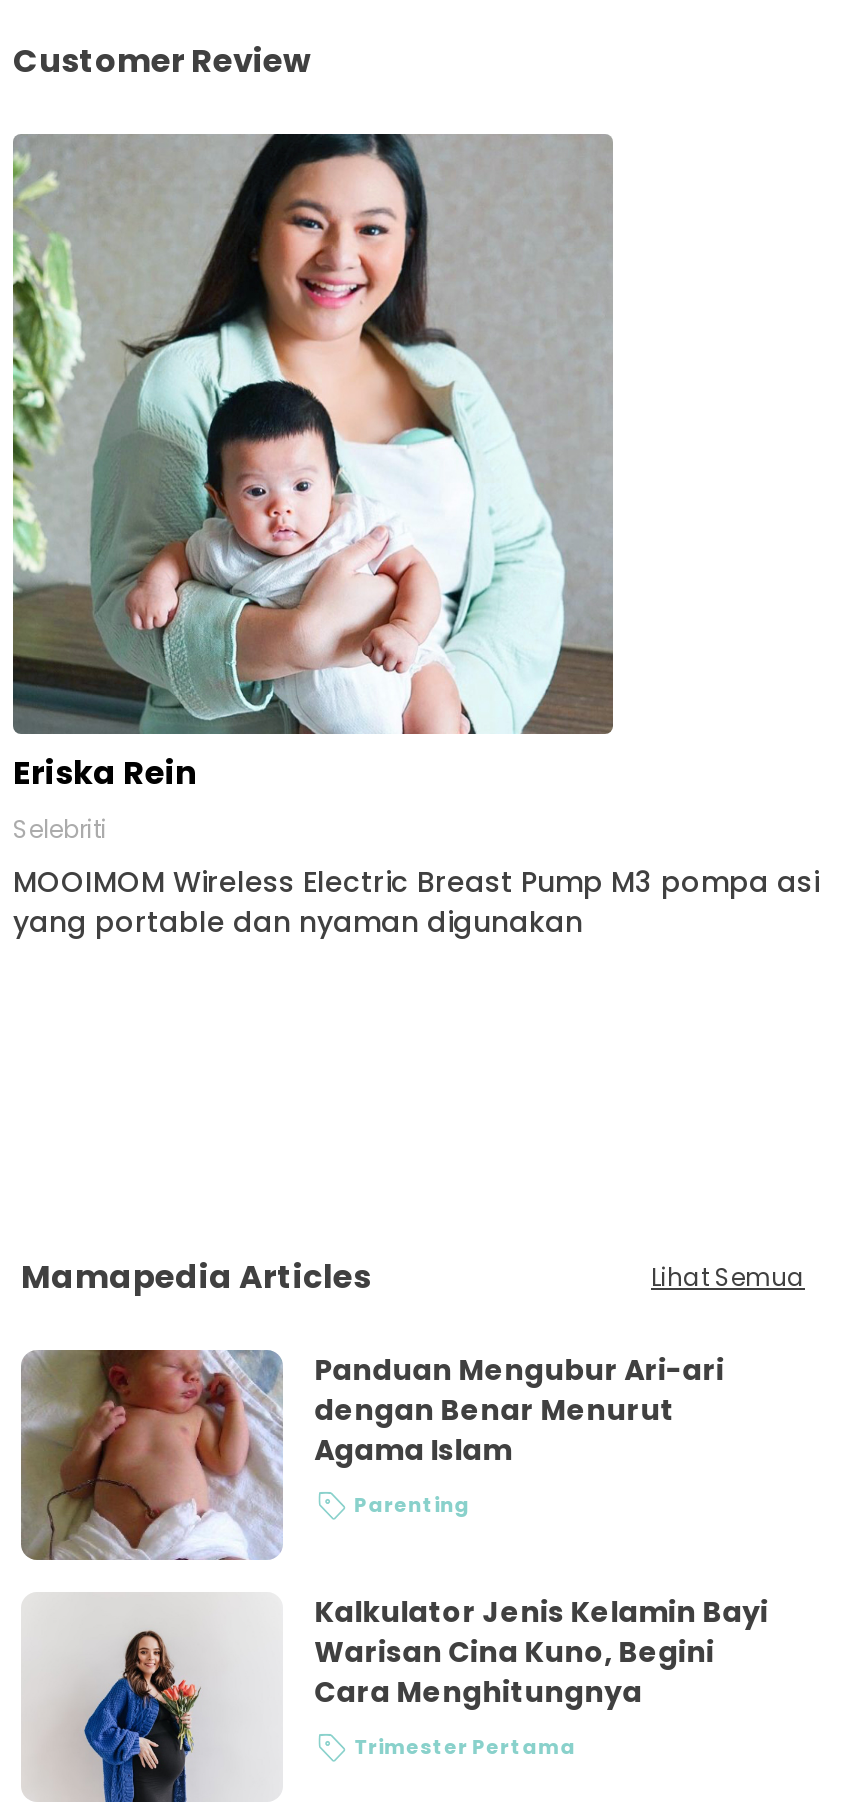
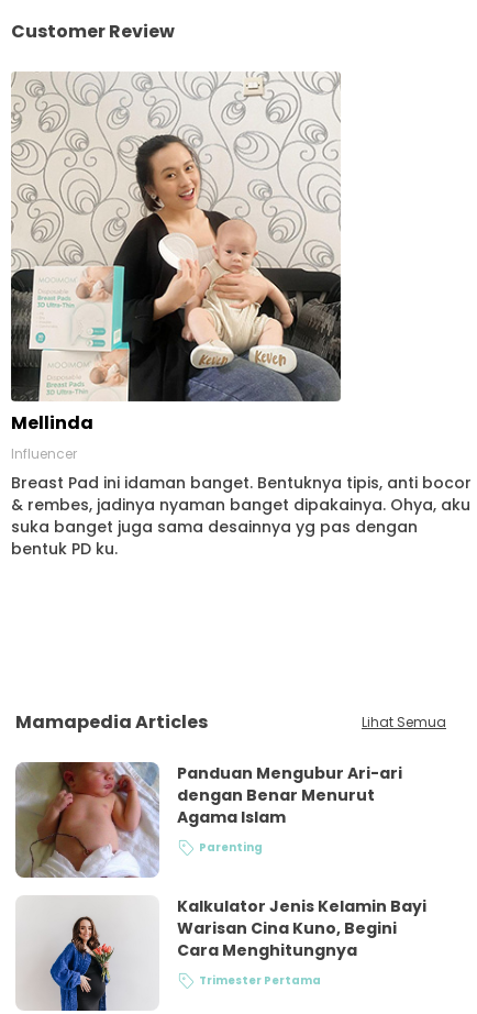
[11,132,819,941] [image] | Eriska Rein | Selebriti | MOOIMOM Wireless Electric Breast Pump M3 pompa asi | yang portable dan nyaman digunakan -> [10,71,472,559] [image] | Mellinda | Influencer | Breast Pad ini idaman banget. Bentuknya tipis, anti bocor | & rembes, jadinya nyaman banget dipakainya. Ohya, aku | suka banget juga sama desainnya yg pas dengan | bentuk PD ku.

